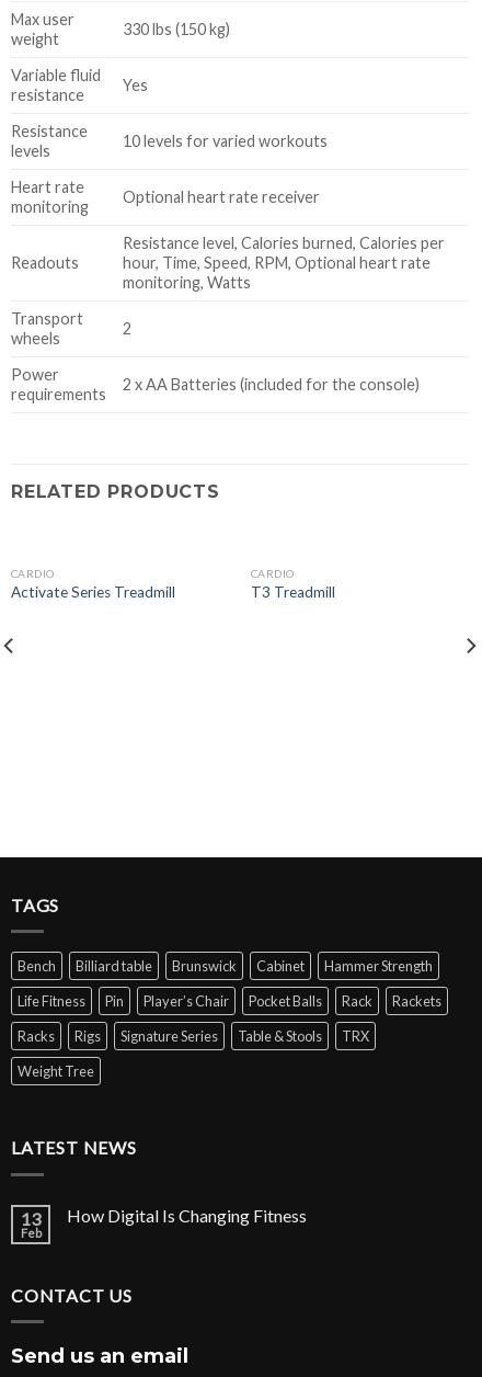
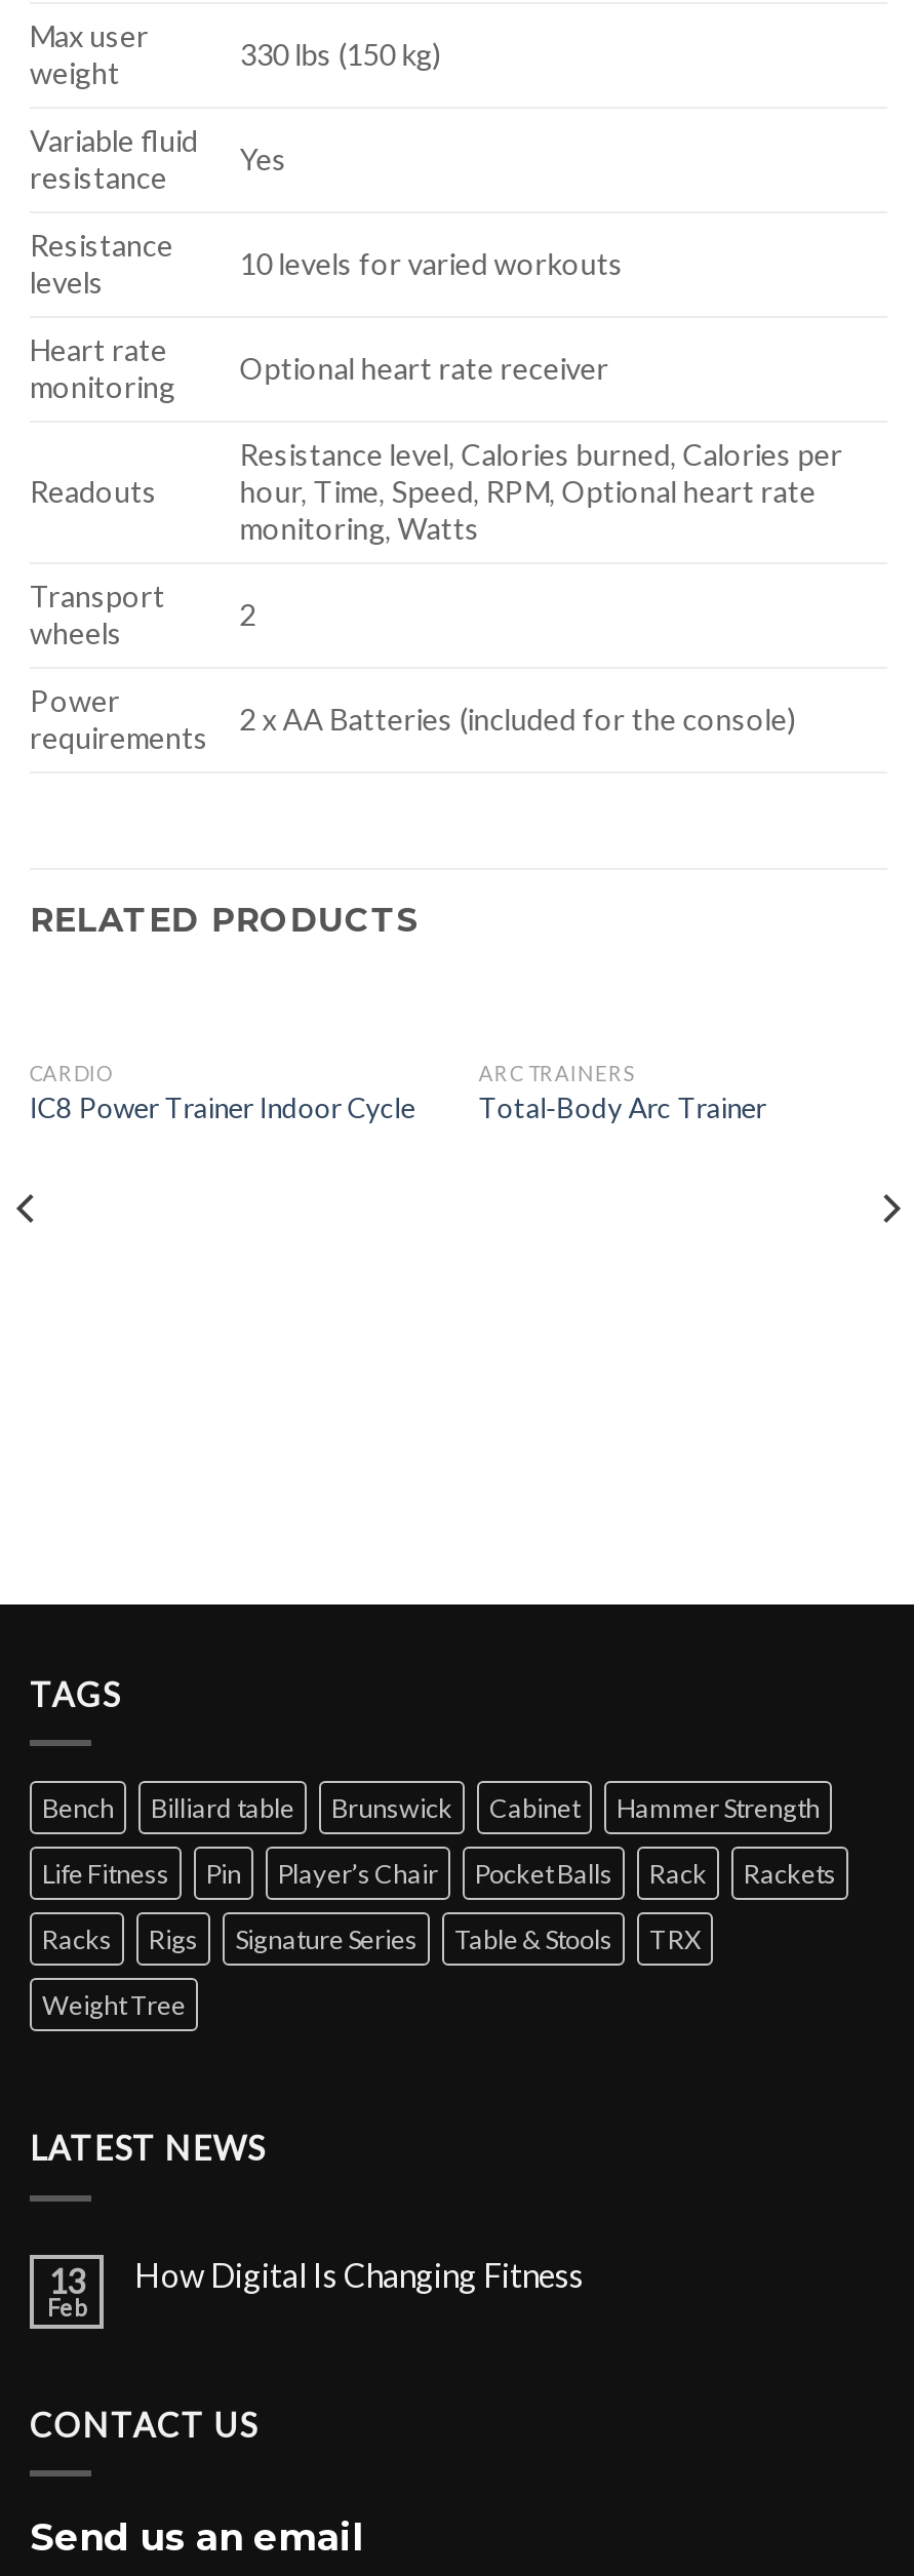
[251,566,335,601] CARDIO | T3 Treadmill -> [479,1060,766,1124] ARC TRAINERS | Total-Body Arc Trainer
[11,583,175,601] Activate Series Treadmill -> [29,1092,415,1124] IC8 Power Trainer Indoor Cycle

